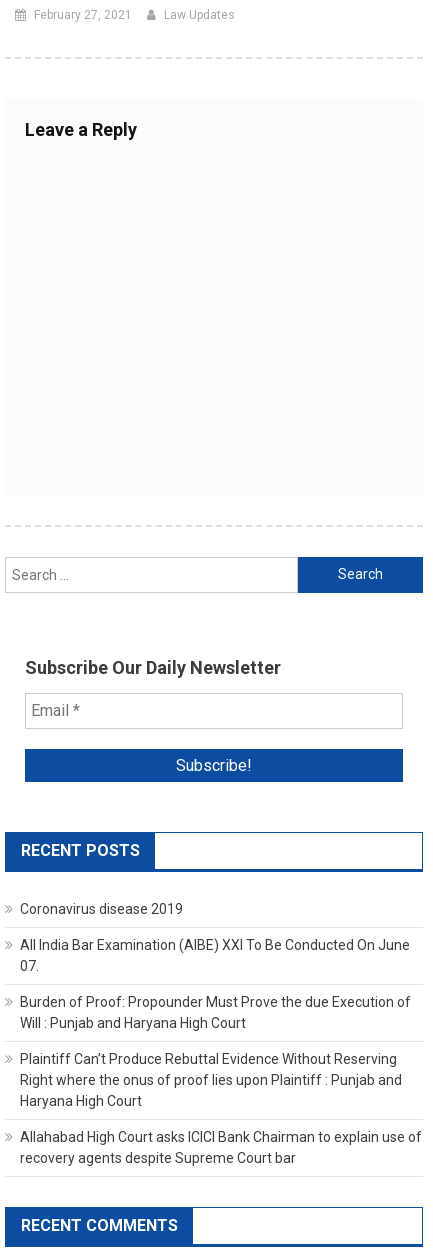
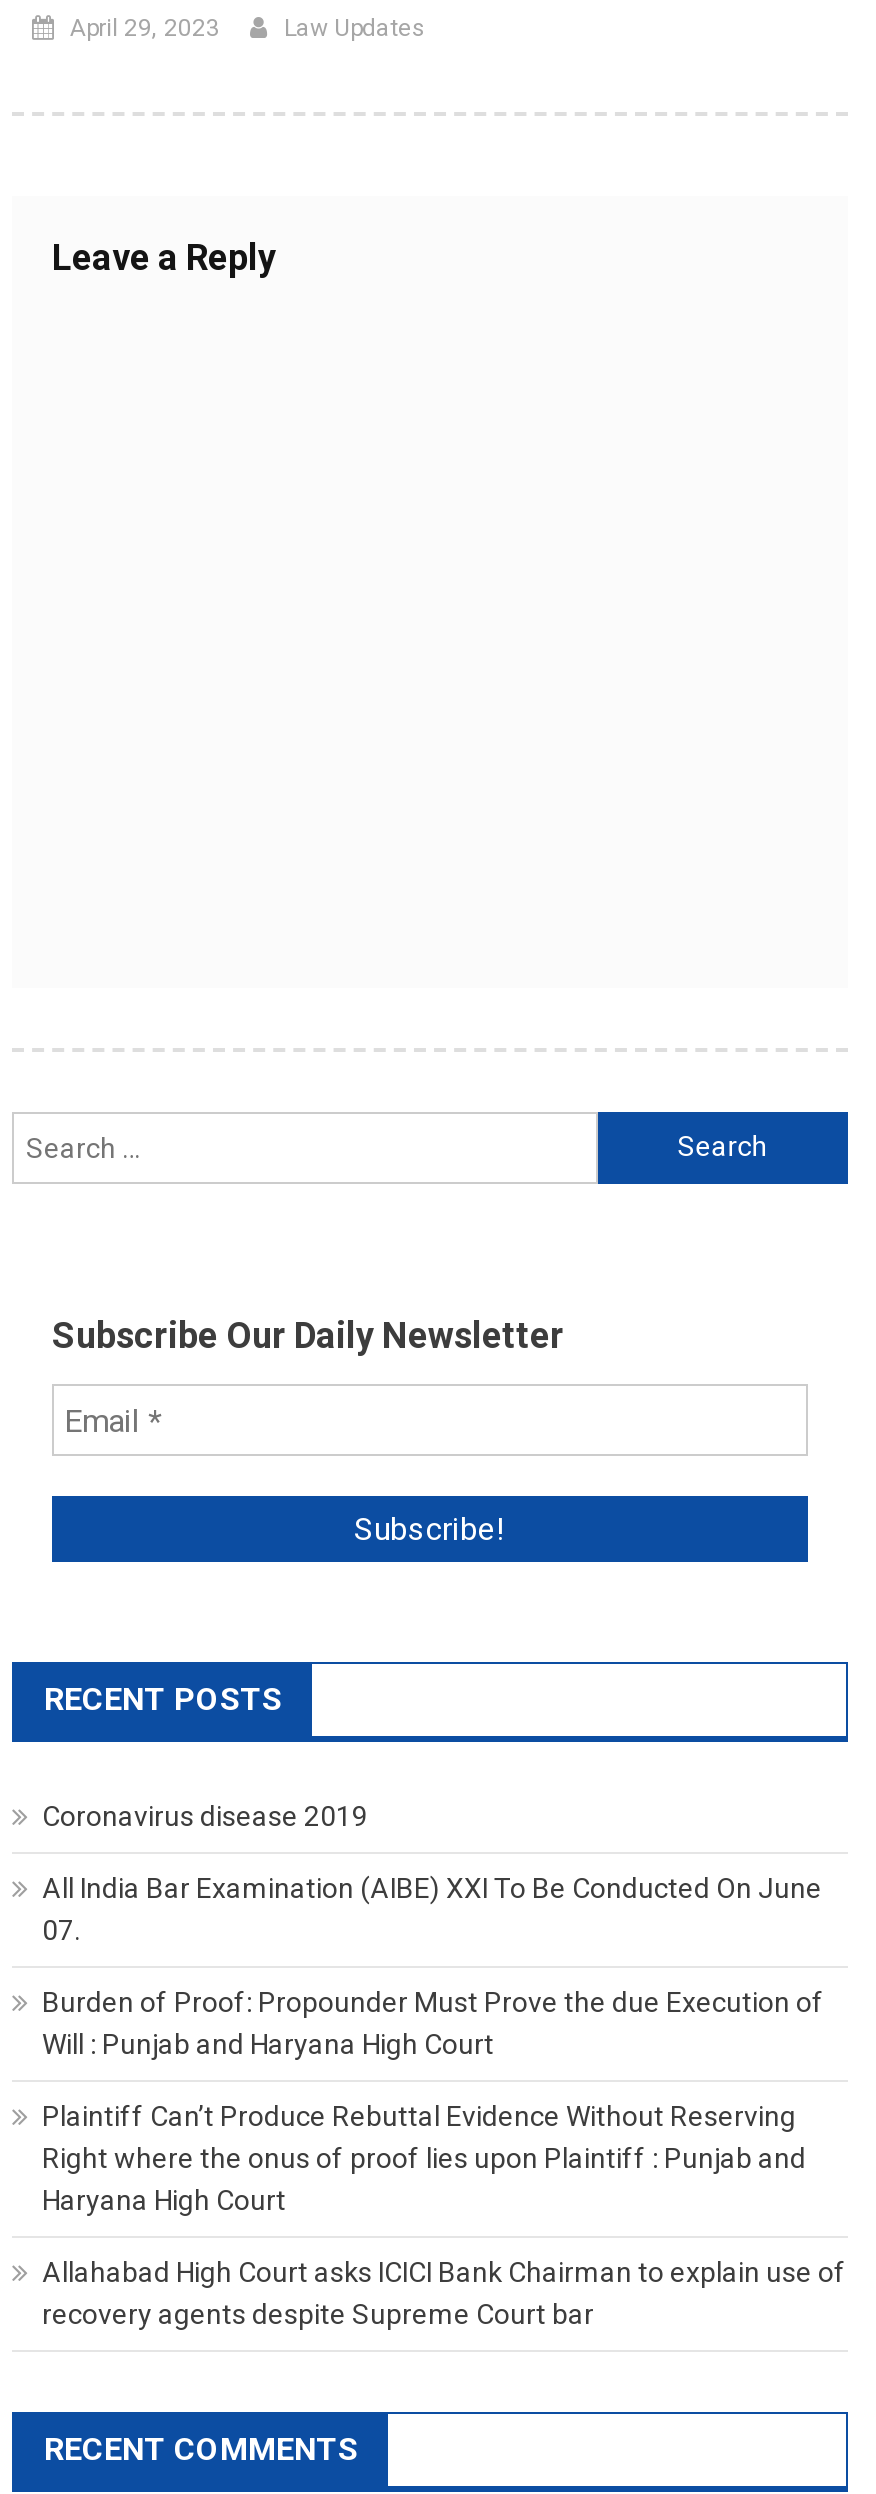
[34,8,132,22] February 27, 2021 -> [70,14,220,42] April 29, 2023

